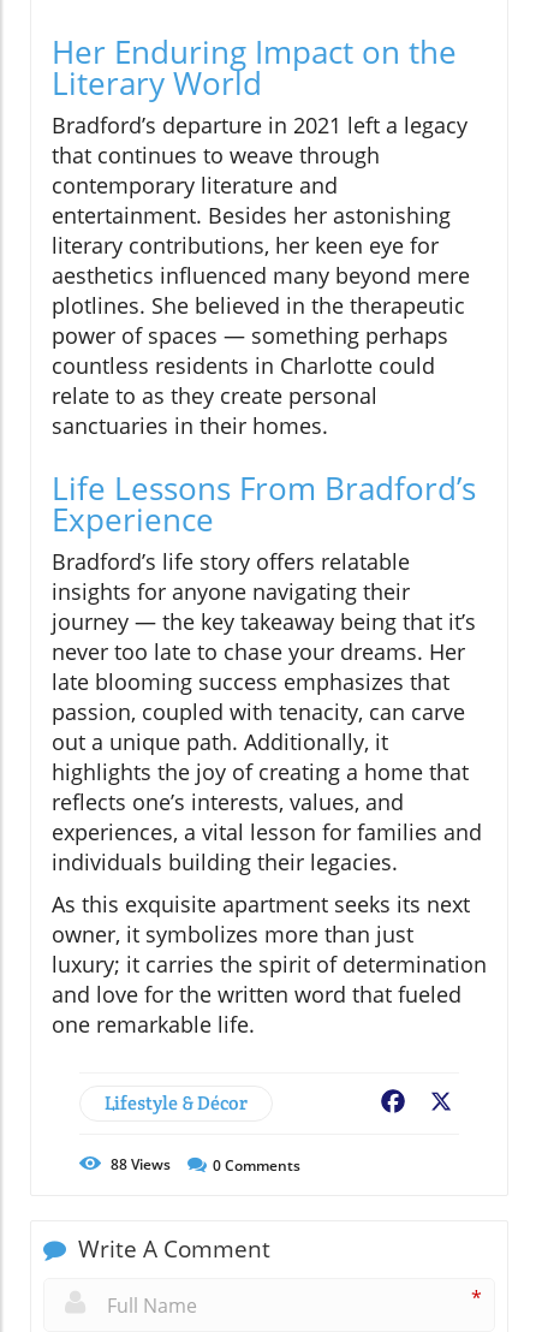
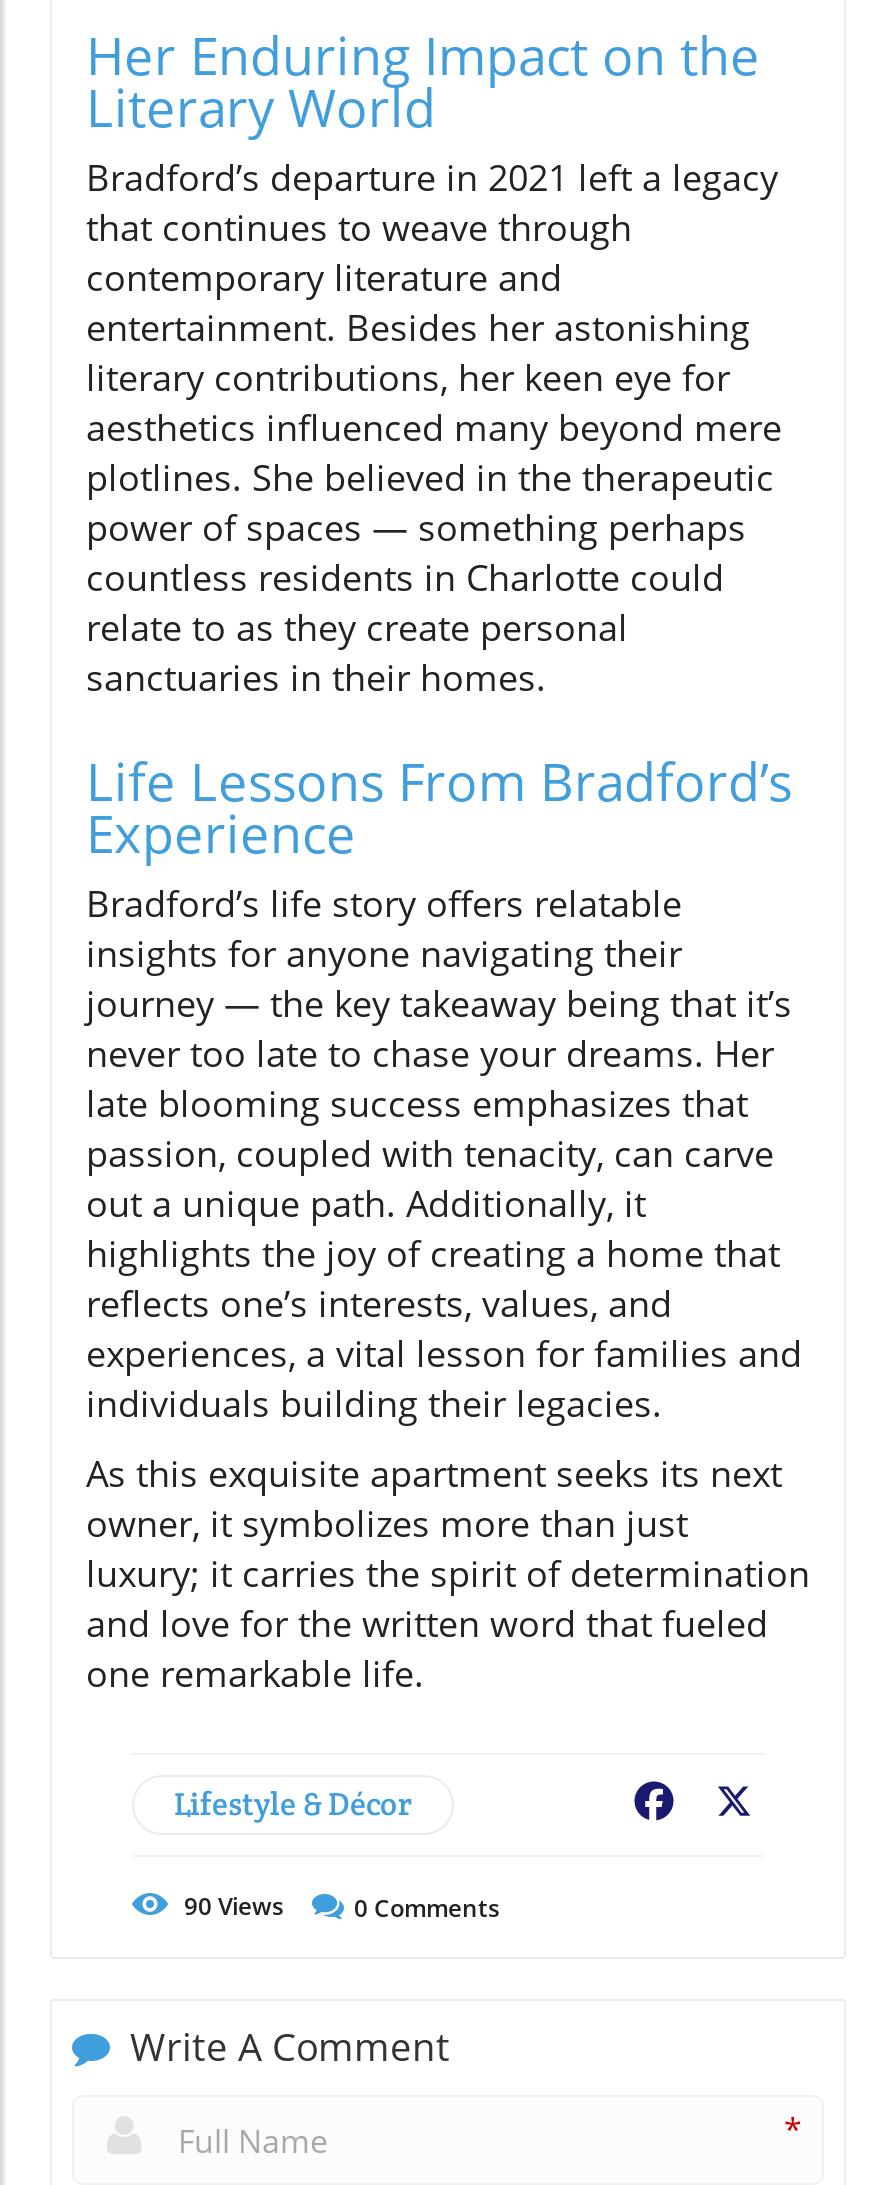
[111,1154,171,1175] 88 Views -> [184,1889,284,1923] 90 Views

